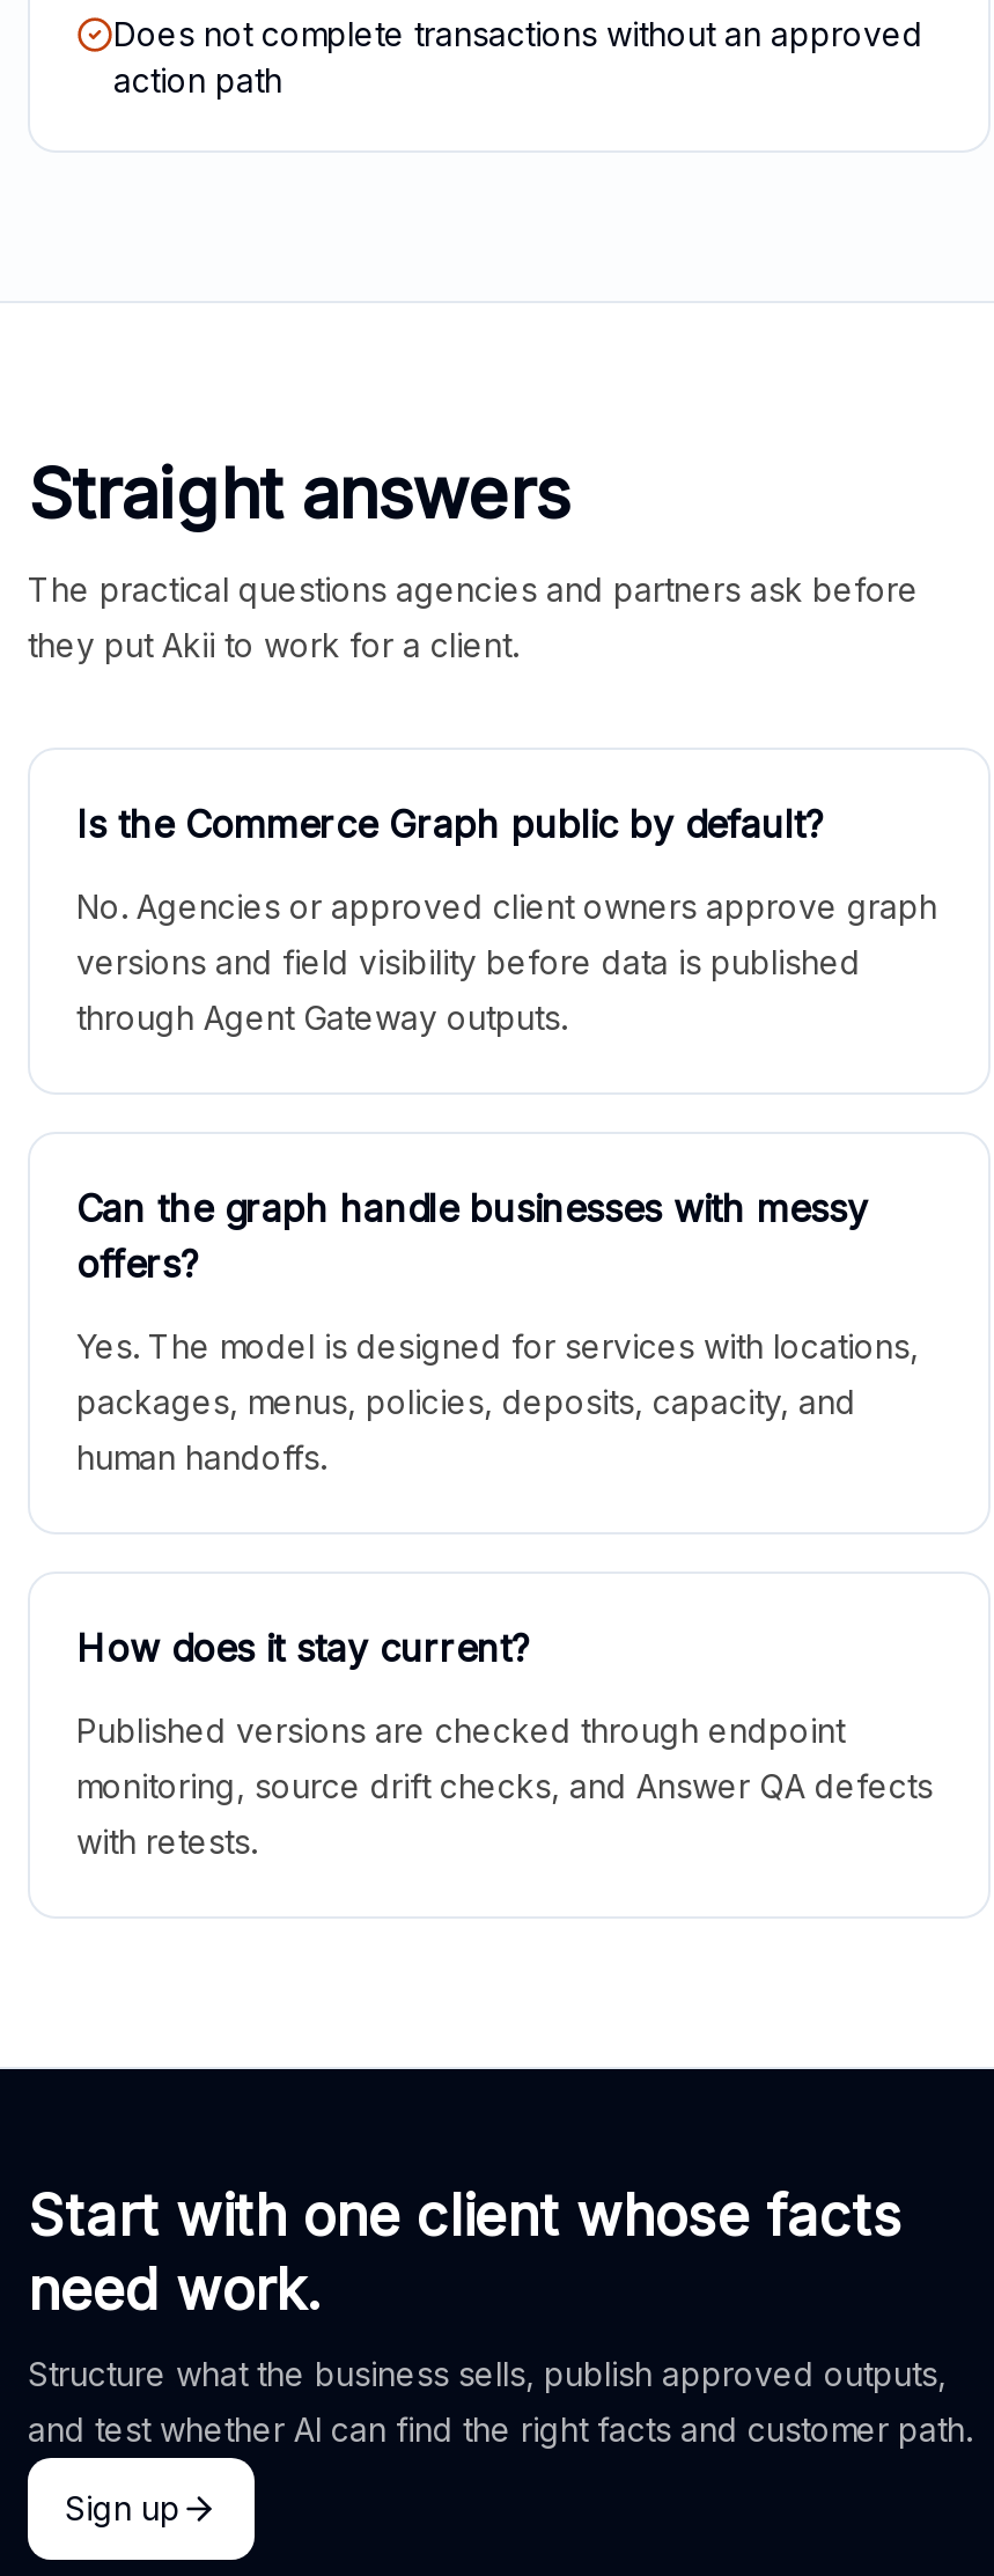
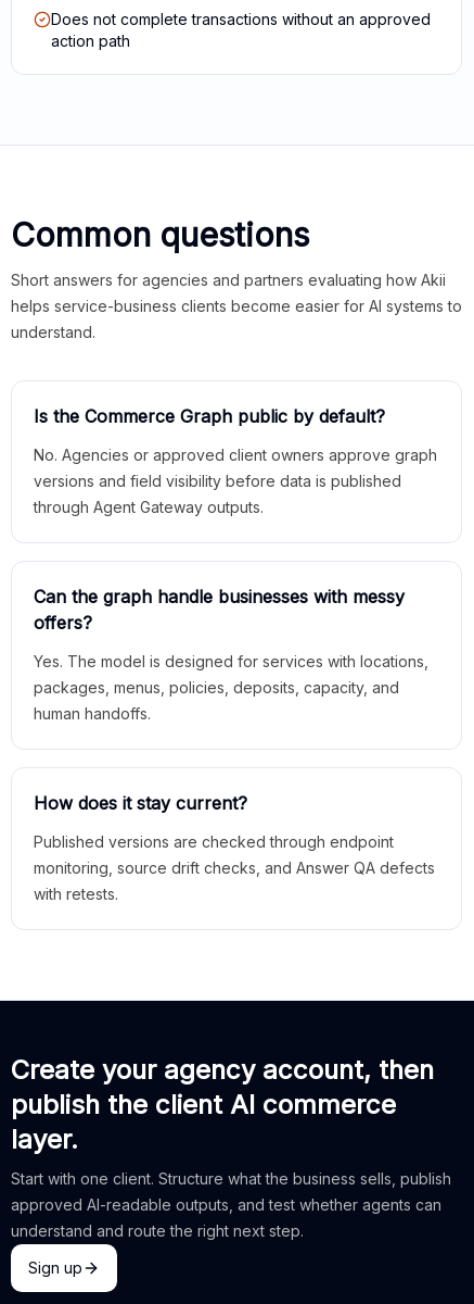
[28,451,919,664] Straight answers | The practical questions agencies and partners ask before | they put Akii to work for a client. -> [11,215,462,341] Common questions | Short answers for agencies and partners evaluating how Akii | helps service-business clients become easier for AI systems to | understand.
[28,2183,972,2449] Start with one client whose facts | need work. | Structure what the business sells, publish approved outputs, | and test whether AI can find the right facts and customer path. -> [11,1054,451,1240] Create your agency account, then | publish the client AI commerce | layer. | Start with one client. Structure what the business sells, publish | approved AI-readable outputs, and test whether agents can | understand and route the right next step.

